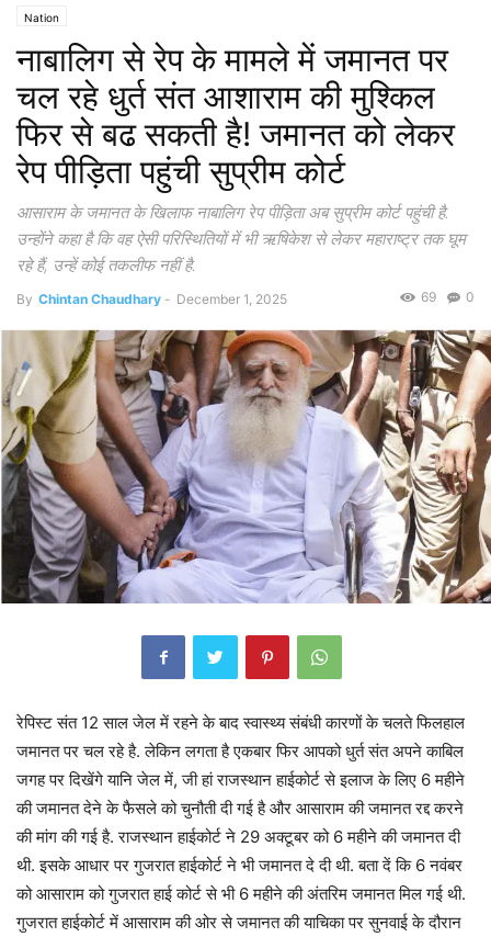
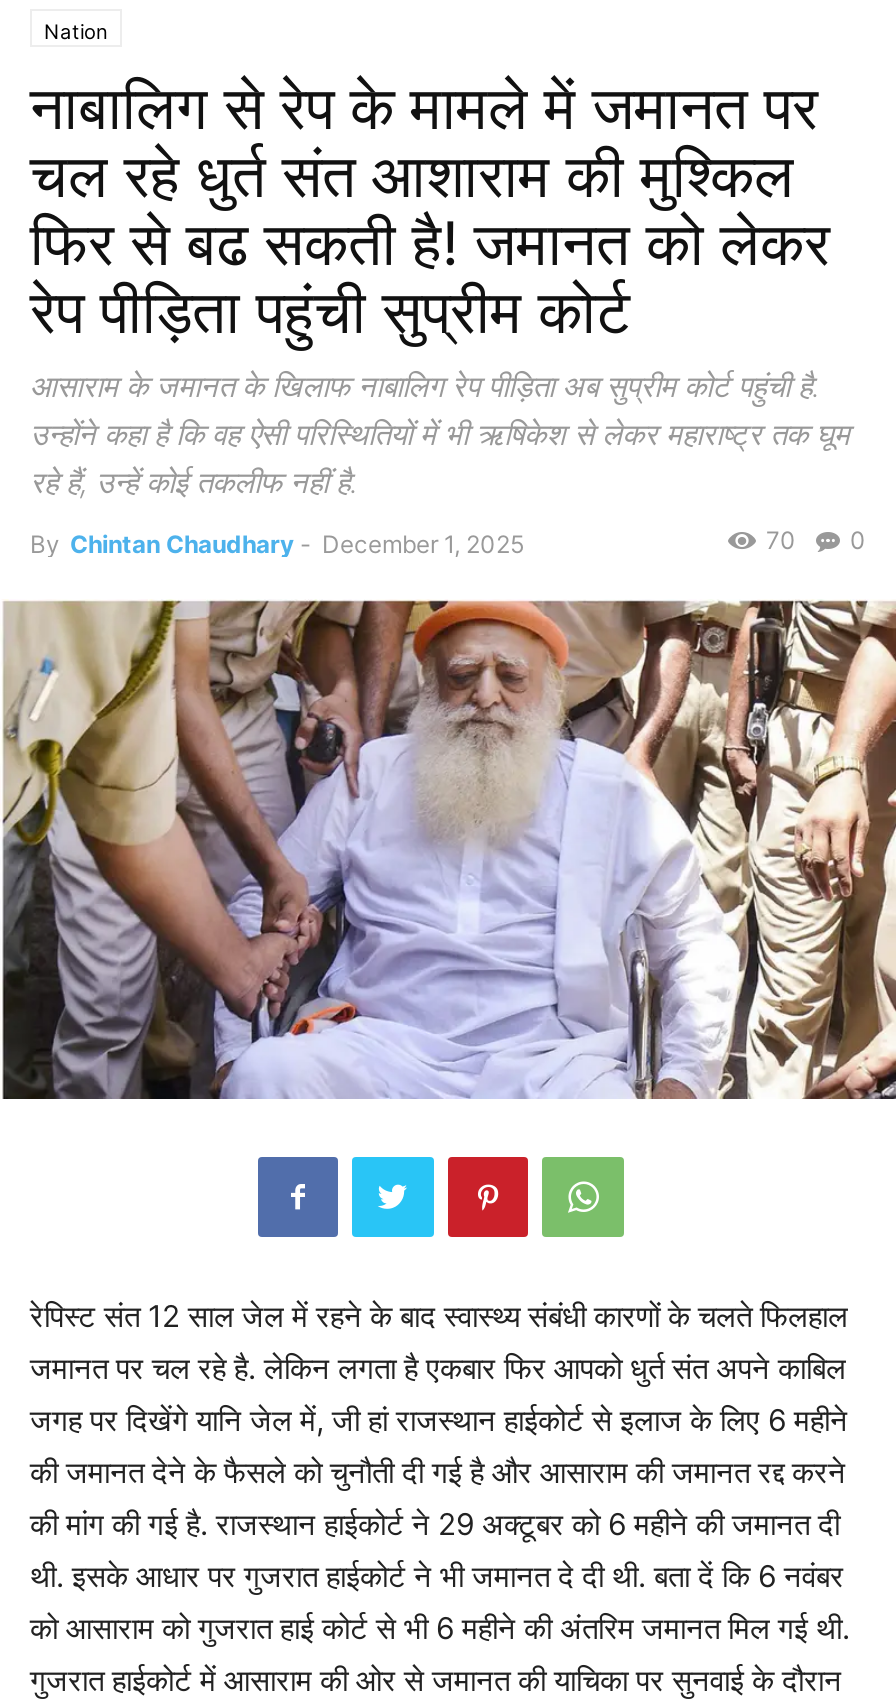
[421,289,475,305] 69 0 -> [766,525,866,555] 70 0

